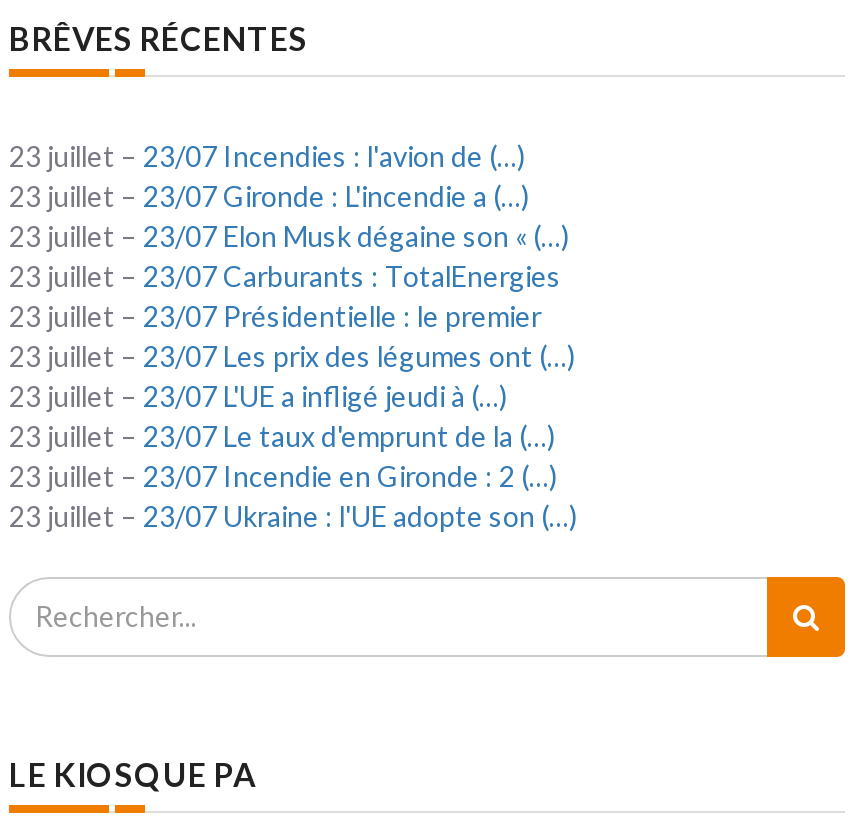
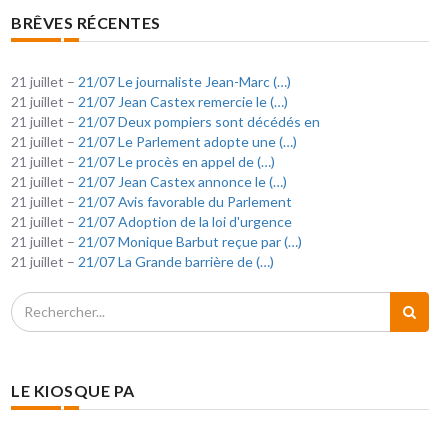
[9,138,577,532] 23 juillet – 23/07 Incendies : l'avion de (…) | 23 juillet – 23/07 Gironde : L'incendie a (…) | 23 juillet – 23/07 Elon Musk dégaine son « (…) | 23 juillet – 23/07 Carburants : TotalEnergies | 23 juillet – 23/07 Présidentielle : le premier | 23 juillet – 23/07 Les prix des légumes ont (…) | 23 juillet – 23/07 L'UE a infligé jeudi à (…) | 23 juillet – 23/07 Le taux d'emprunt de la (…) | 23 juillet – 23/07 Incendie en Gironde : 2 (…) | 23 juillet – 23/07 Ukraine : l'UE adopte son (…) -> [11,73,320,270] 21 juillet – 21/07 Le journaliste Jean-Marc (…) | 21 juillet – 21/07 Jean Castex remercie le (…) | 21 juillet – 21/07 Deux pompiers sont décédés en | 21 juillet – 21/07 Le Parlement adopte une (…) | 21 juillet – 21/07 Le procès en appel de (…) | 21 juillet – 21/07 Jean Castex annonce le (…) | 21 juillet – 21/07 Avis favorable du Parlement | 21 juillet – 21/07 Adoption de la loi d'urgence | 21 juillet – 21/07 Monique Barbut reçue par (…) | 21 juillet – 21/07 La Grande barrière de (…)

